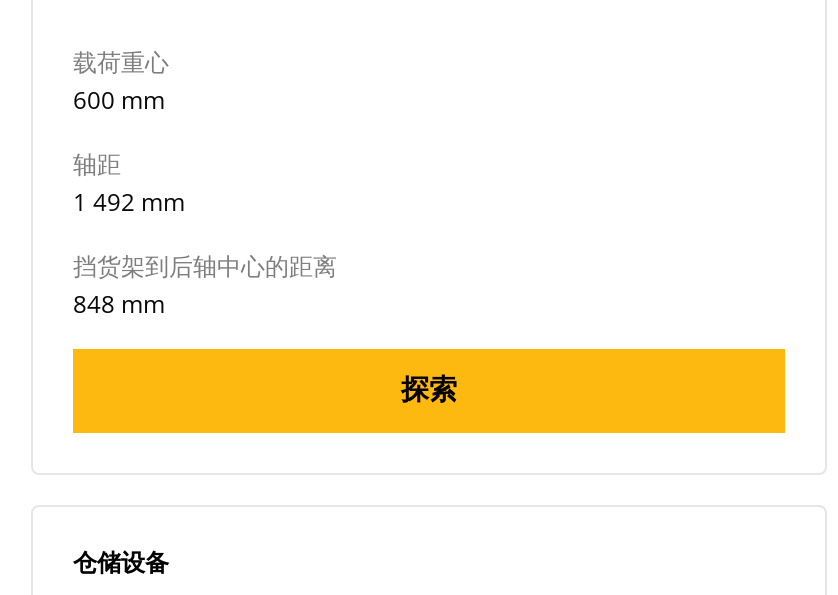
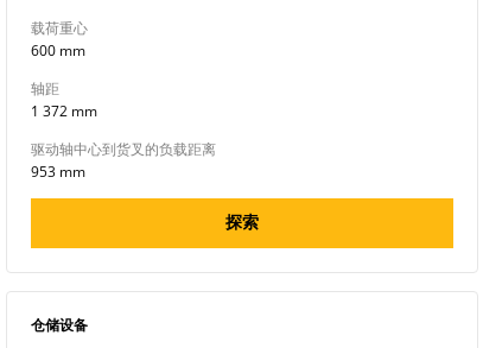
[73,184,185,218] 1 492 mm -> [31,101,97,121] 1 372 mm
[73,248,337,320] 挡货架到后轴中心的距离 | 848 mm -> [31,139,216,181] 驱动轴中心到货叉的负载距离 | 953 mm

